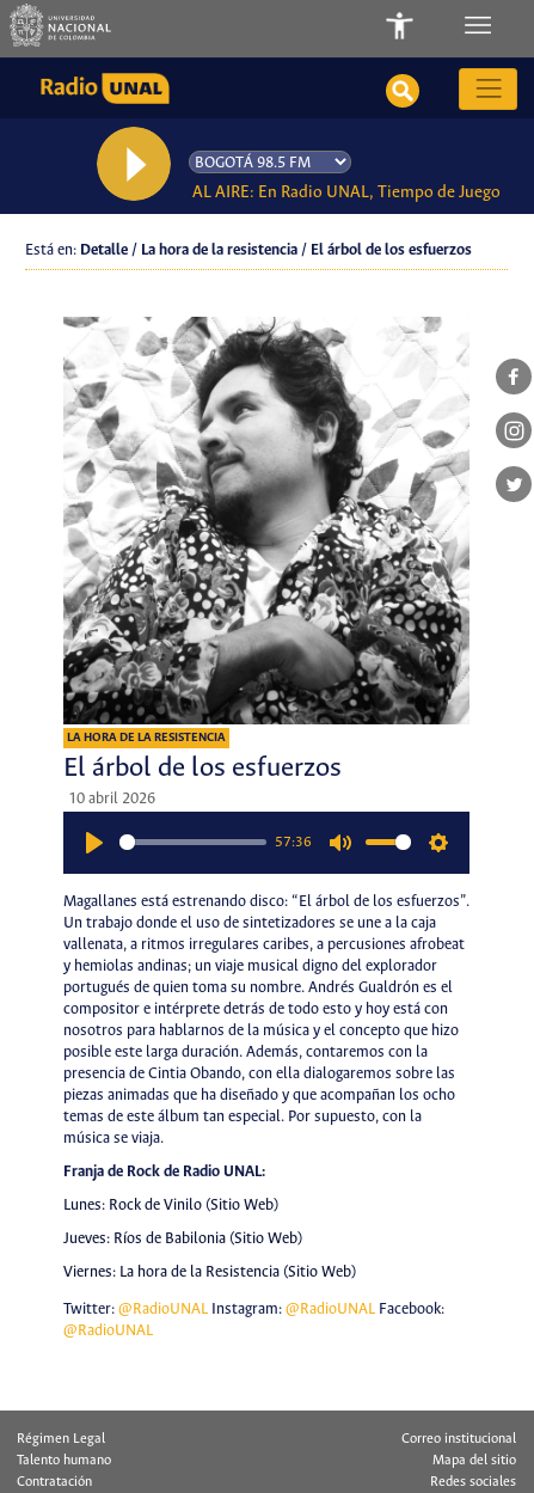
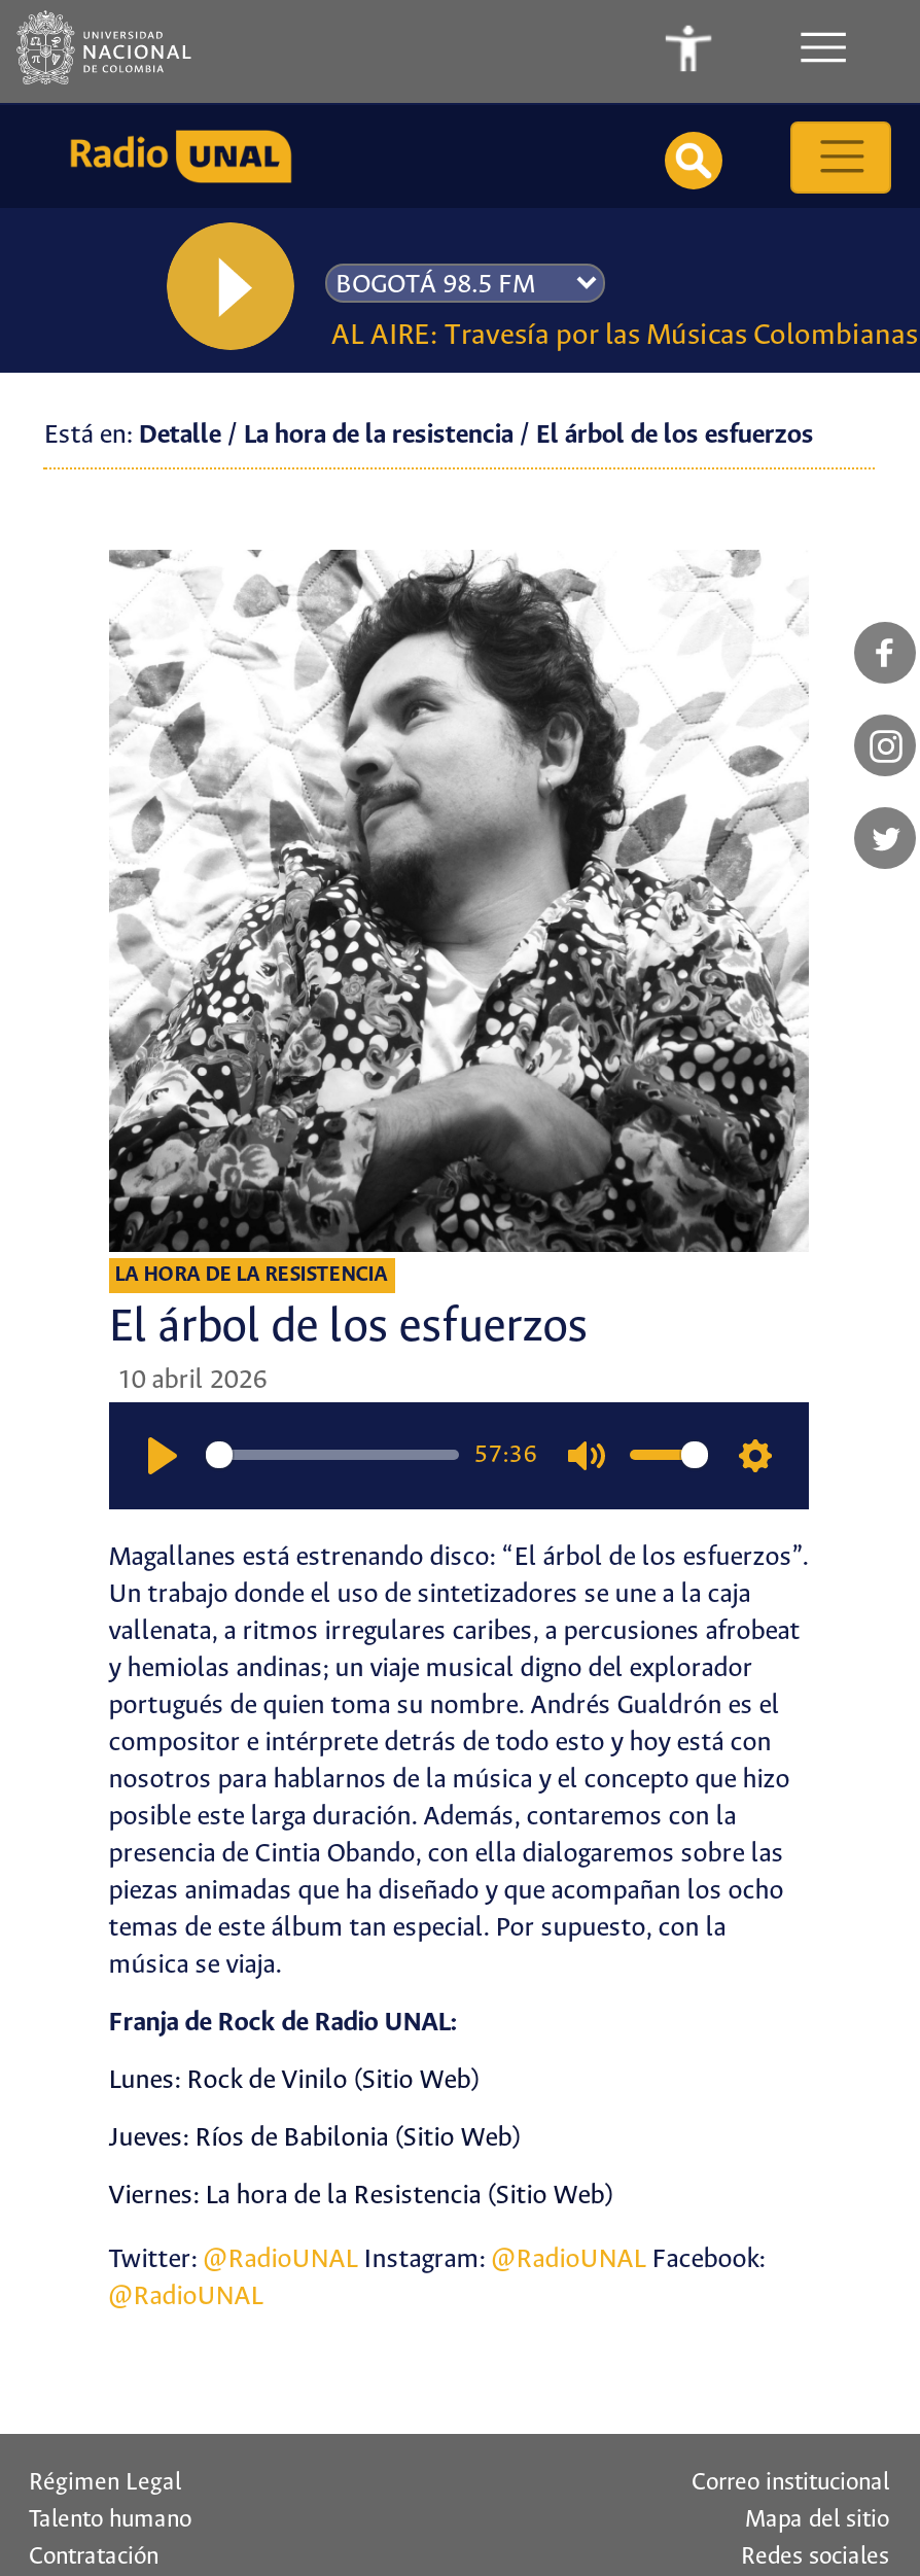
[192,183,501,202] AL AIRE: En Radio UNAL, Tiempo de Juego -> [331,319,918,352] AL AIRE: Travesía por las Músicas Colombianas

